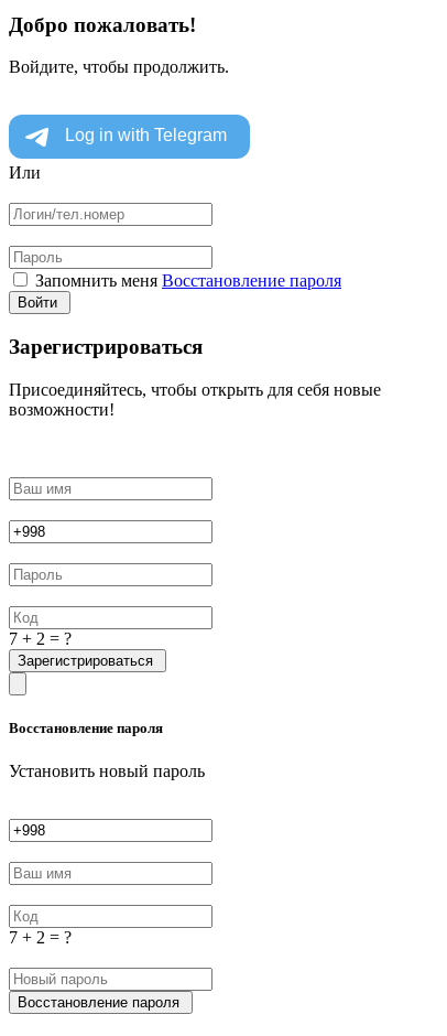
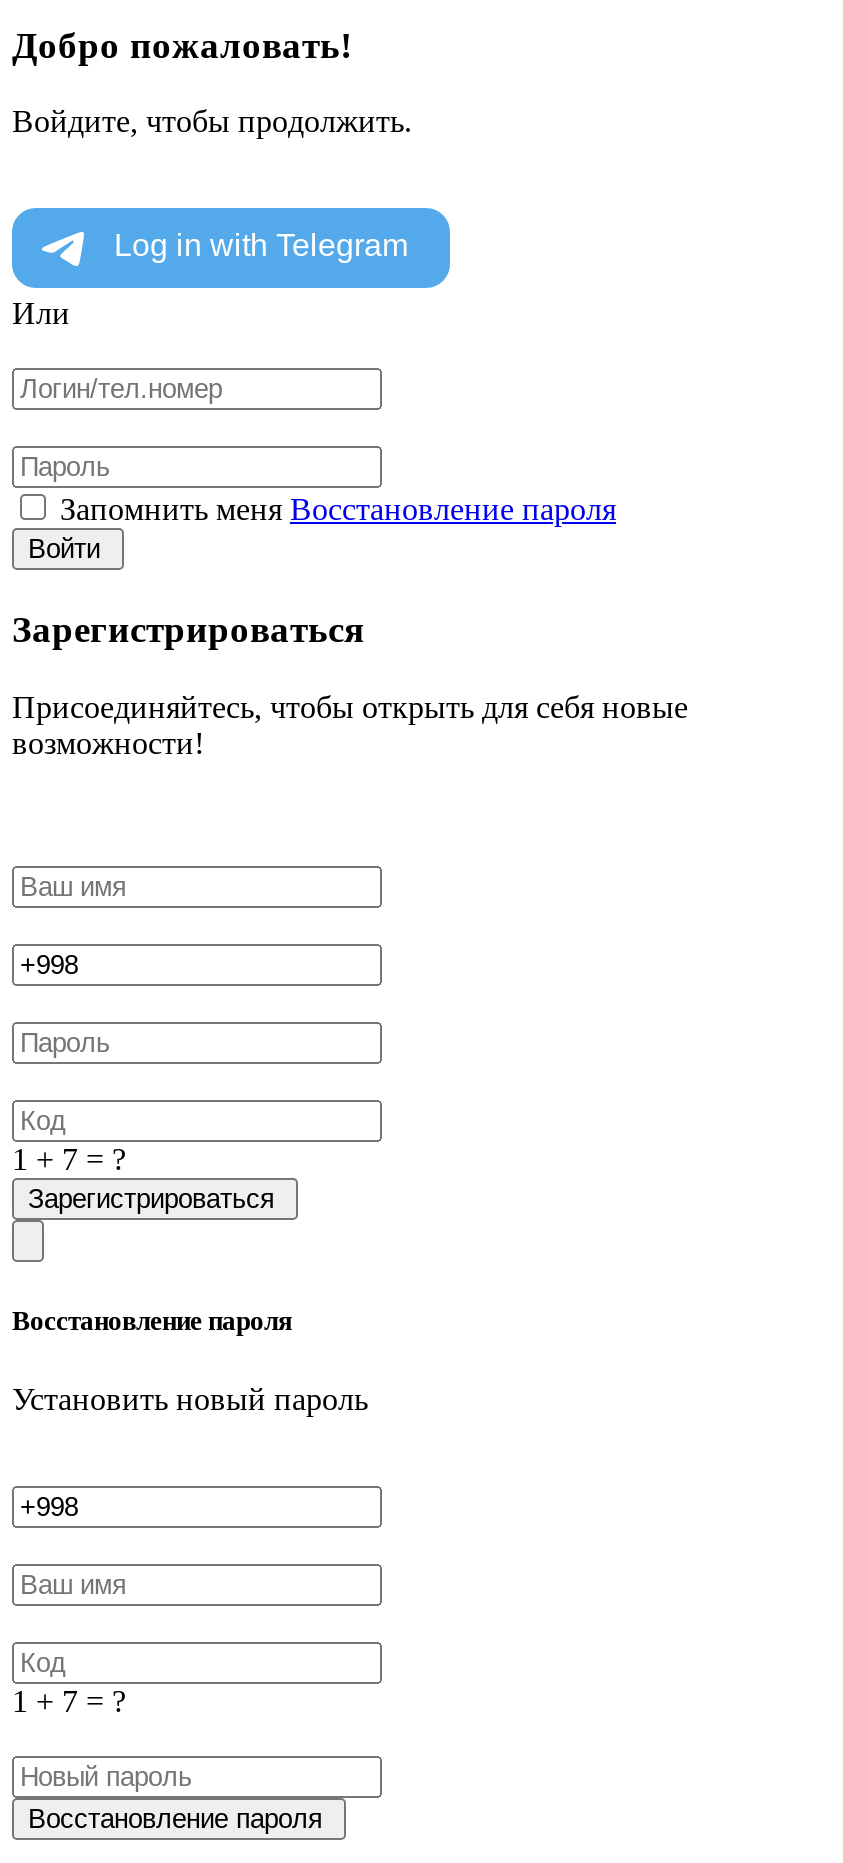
[9,629,72,648] 7 + 2 = ? -> [12,1142,126,1176] 1 + 7 = ?
[9,928,72,947] 7 + 2 = ? -> [12,1684,126,1718] 1 + 7 = ?

